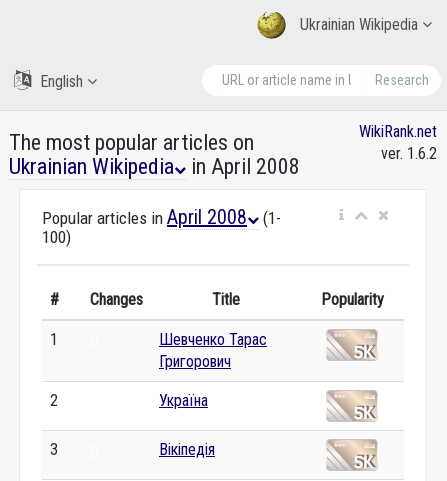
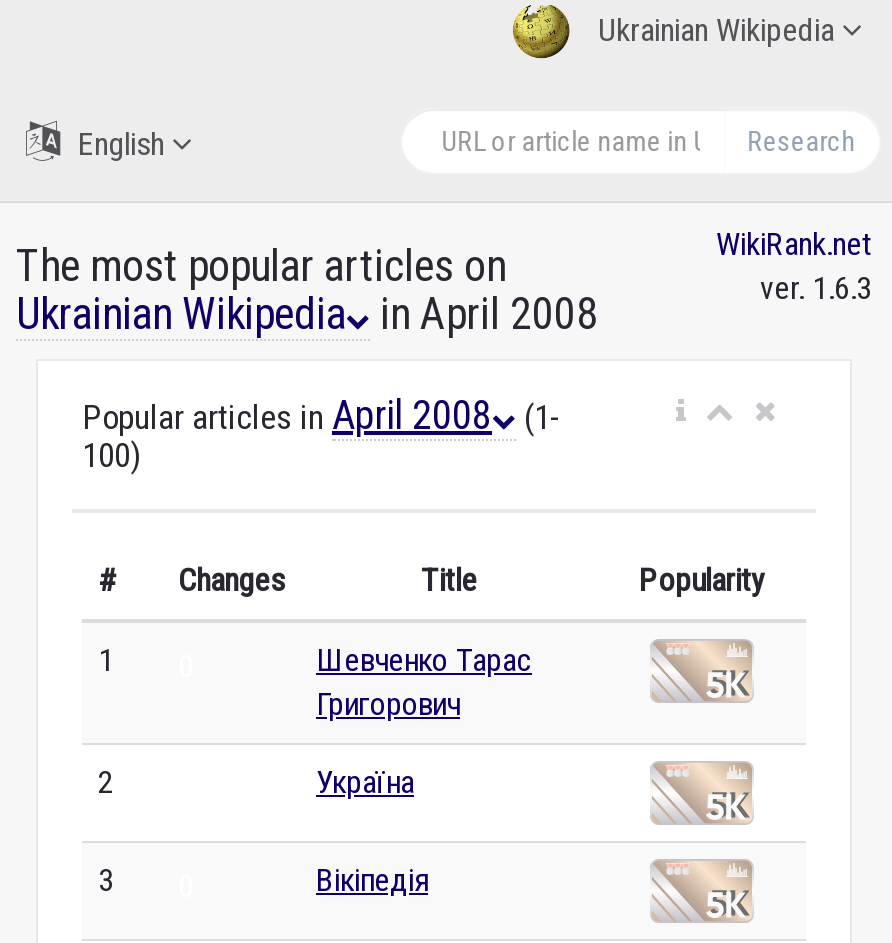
[381,144,437,163] ver. 1.6.2 -> [760,269,872,307] ver. 1.6.3

